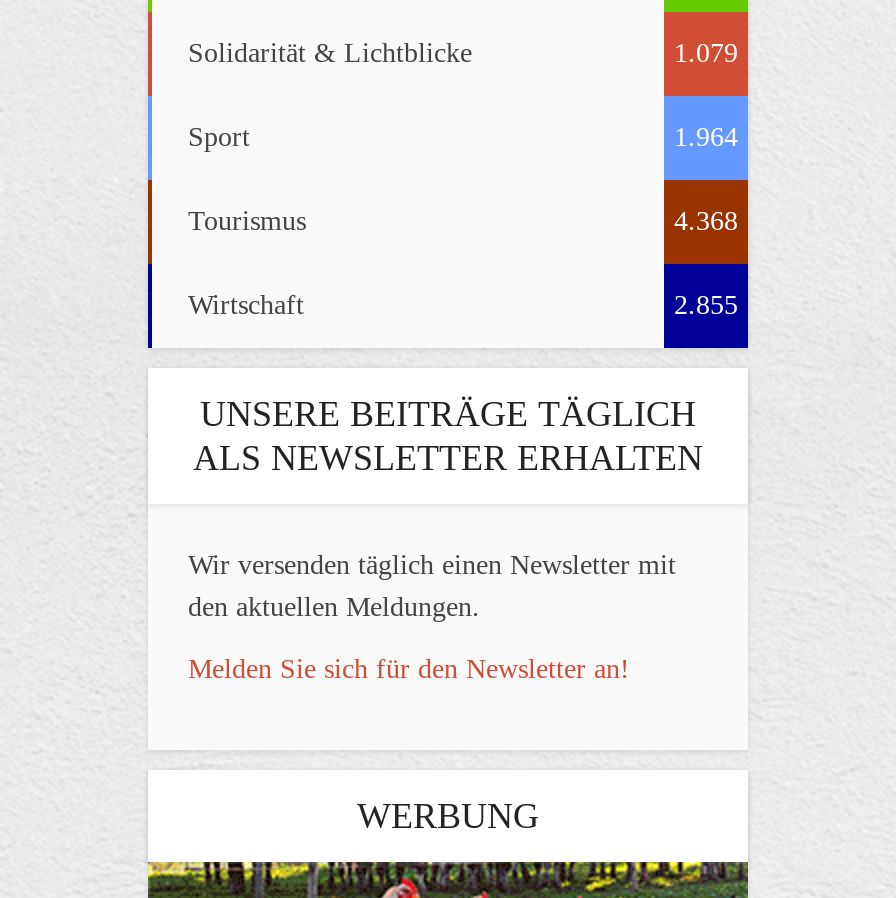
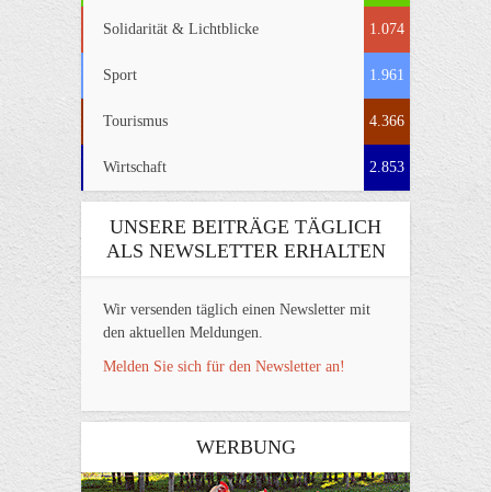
[674,38,738,68] 1.079 -> [369,21,404,37] 1.074
[674,122,738,152] 1.964 -> [369,67,404,83] 1.961
[674,206,738,236] 4.368 -> [369,113,404,129] 4.366
[674,290,738,320] 2.855 -> [369,159,404,175] 2.853

